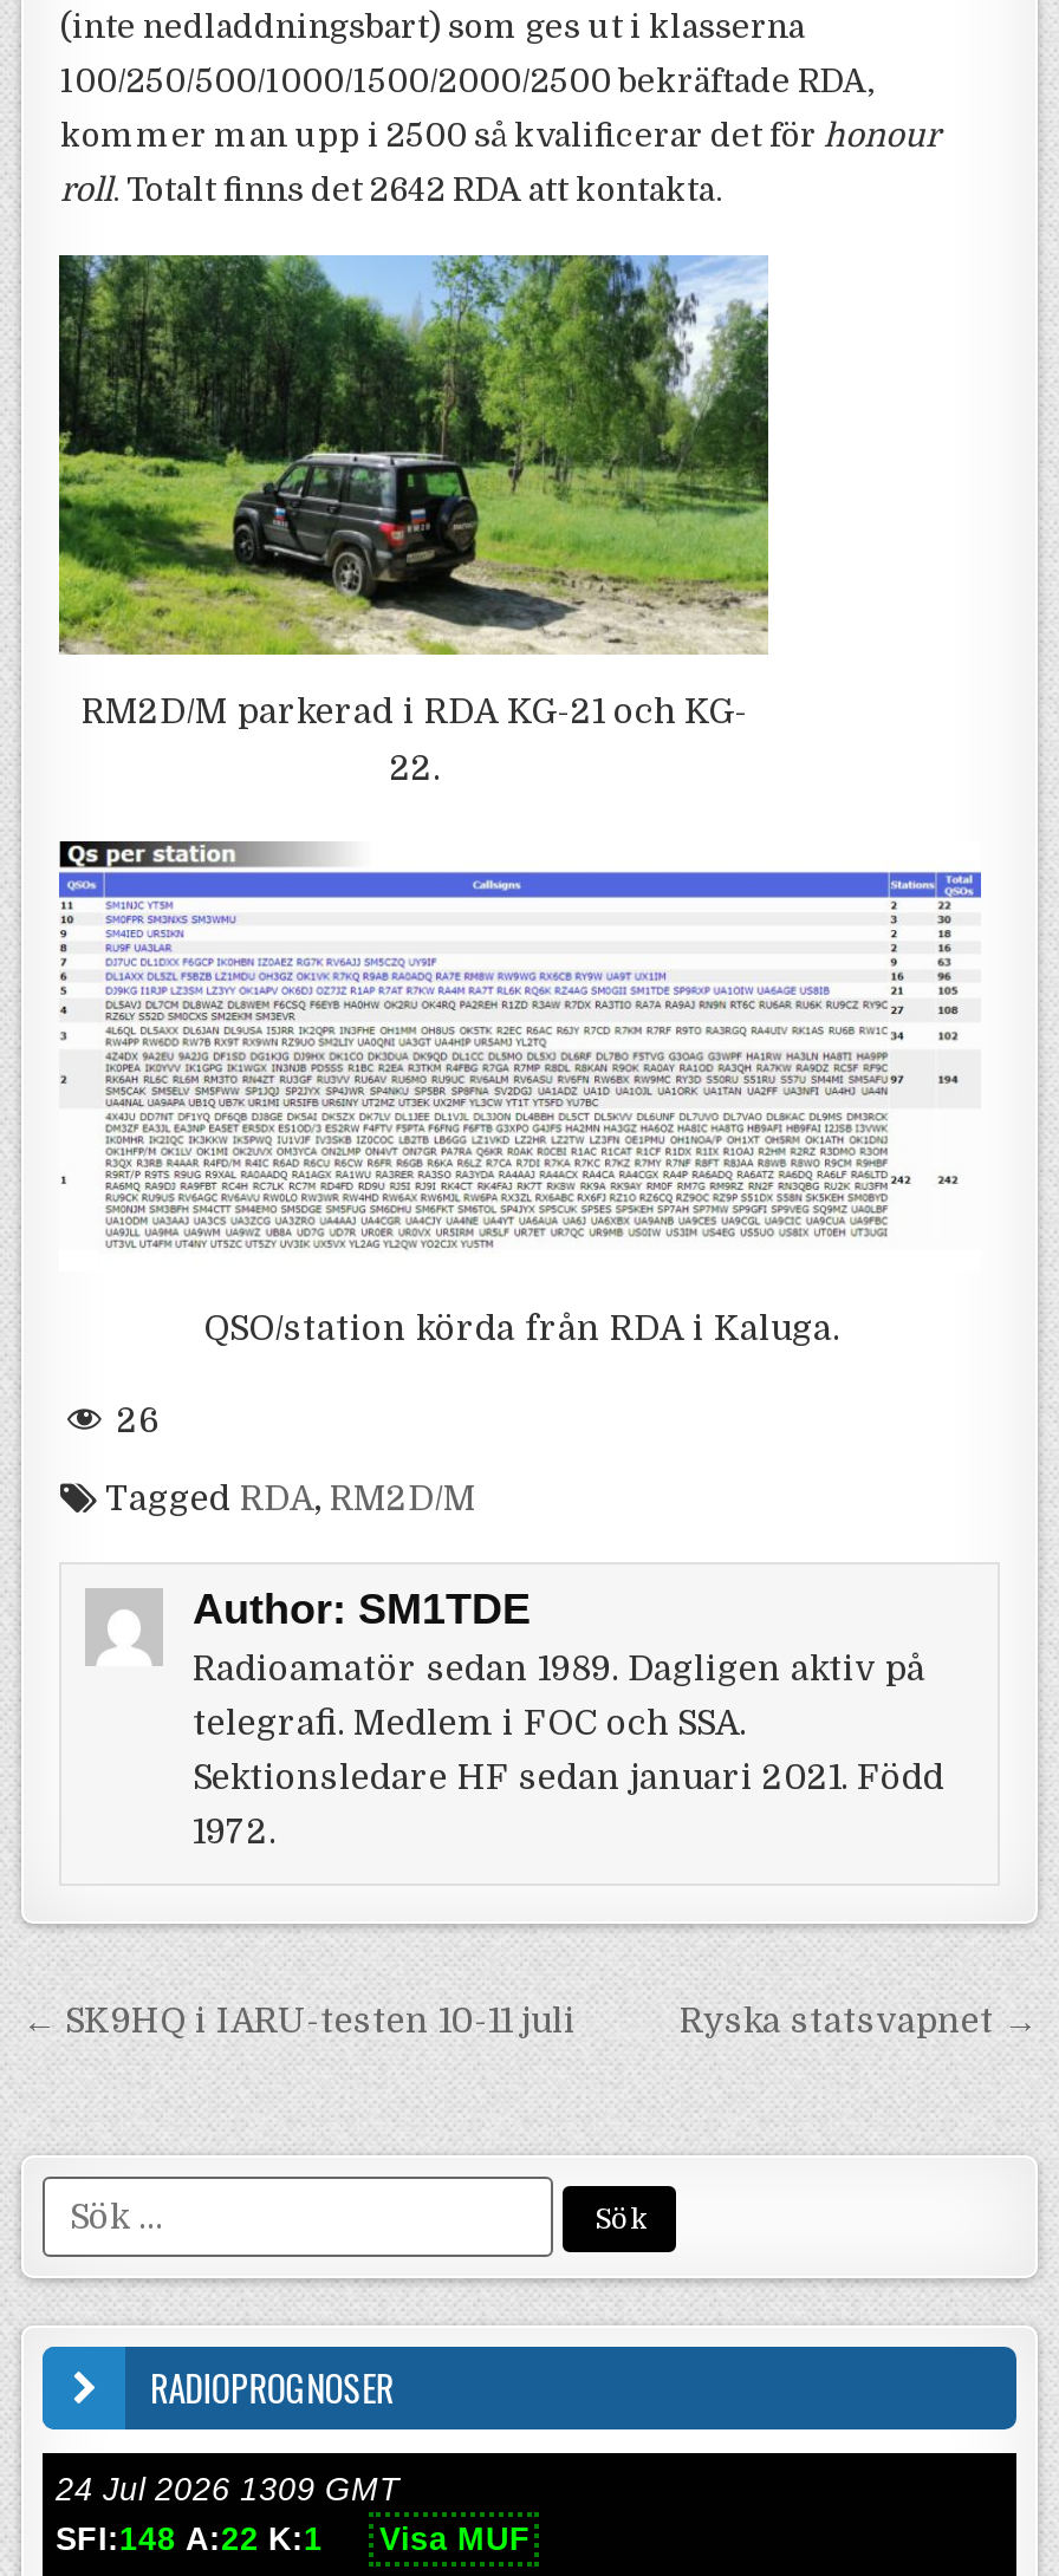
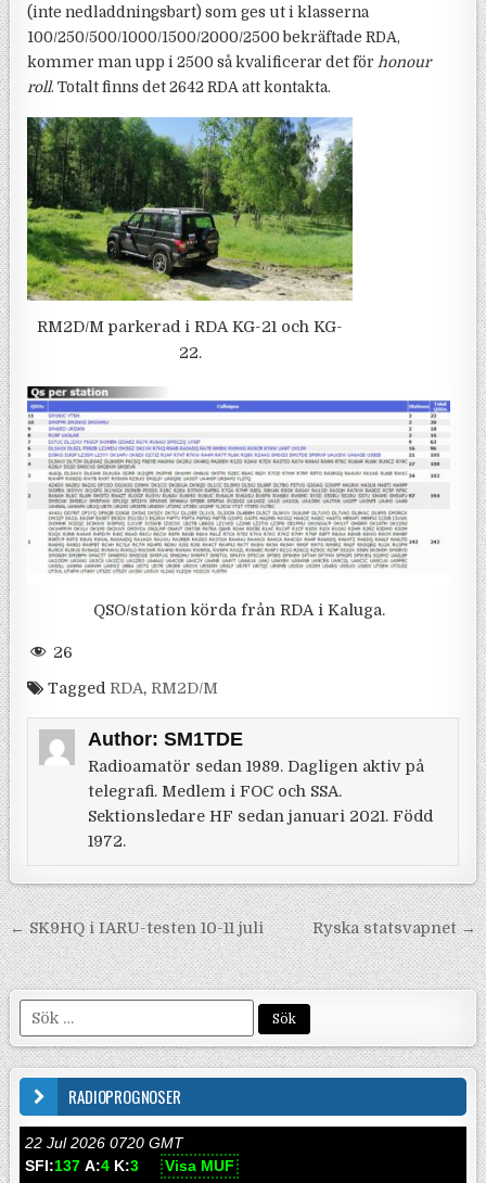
[56,2472,401,2507] 24 Jul 2026 1309 GMT -> [25,1135,184,1152] 22 Jul 2026 0720 GMT
[56,2522,531,2557] SFI:148 A:22 K:1 Visa MUF -> [25,1158,235,1174] SFI:137 A:4 K:3 Visa MUF

